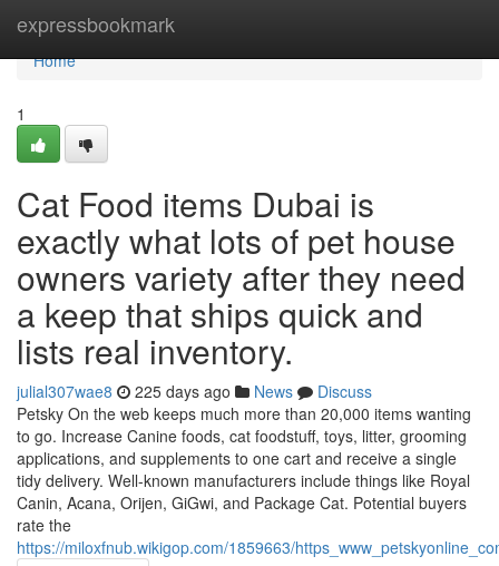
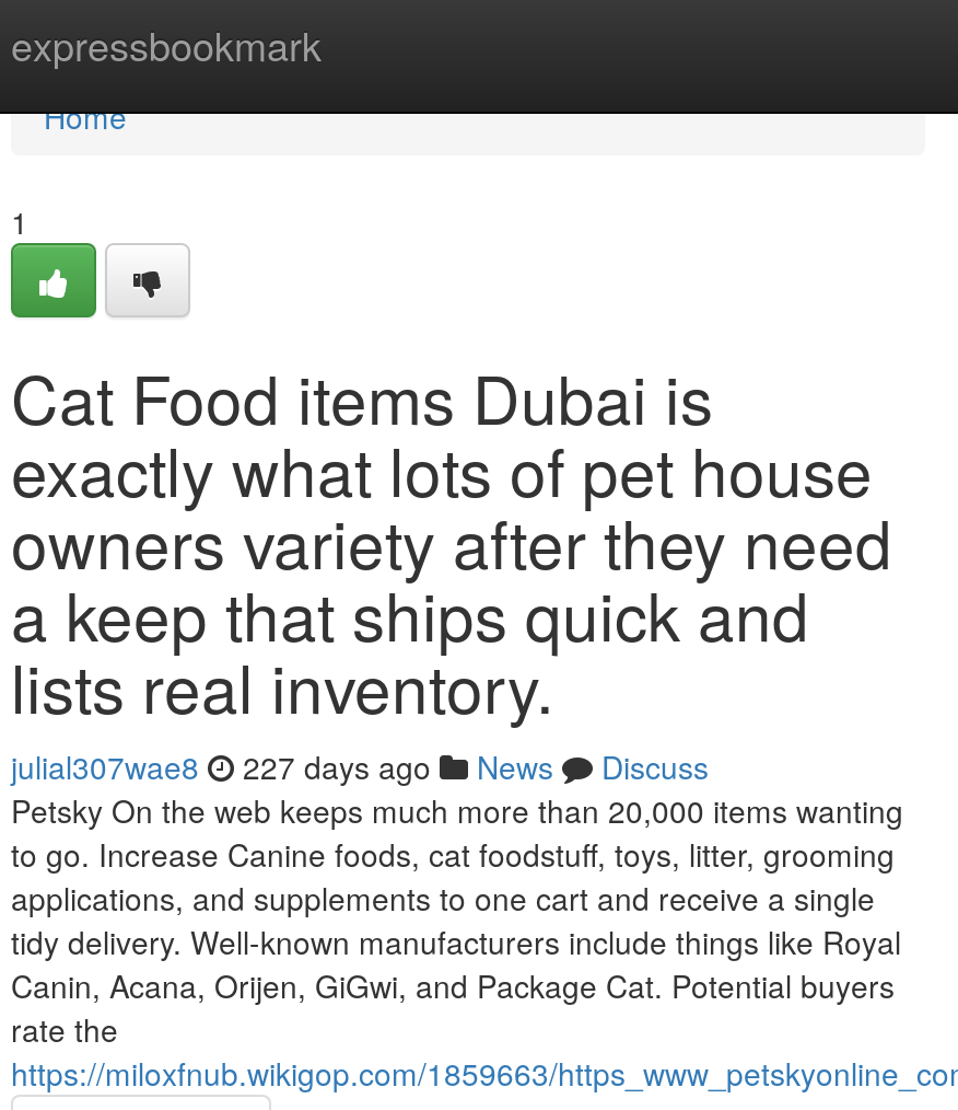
[17,380,372,402] julial307wae8 225 days ago News Discuss -> [11,744,709,788] julial307wae8 227 days ago News Discuss

